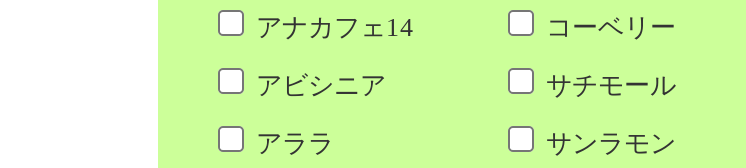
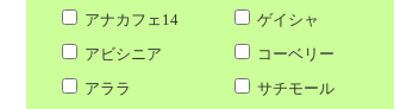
moved [540,11,676,41] -> [254,45,334,62]: コーベリー
none -> [254,10,319,28] ゲイシャ
moved [540,69,676,99] -> [254,79,334,97]: サチモール
[540,127,676,157] サンラモン -> none

